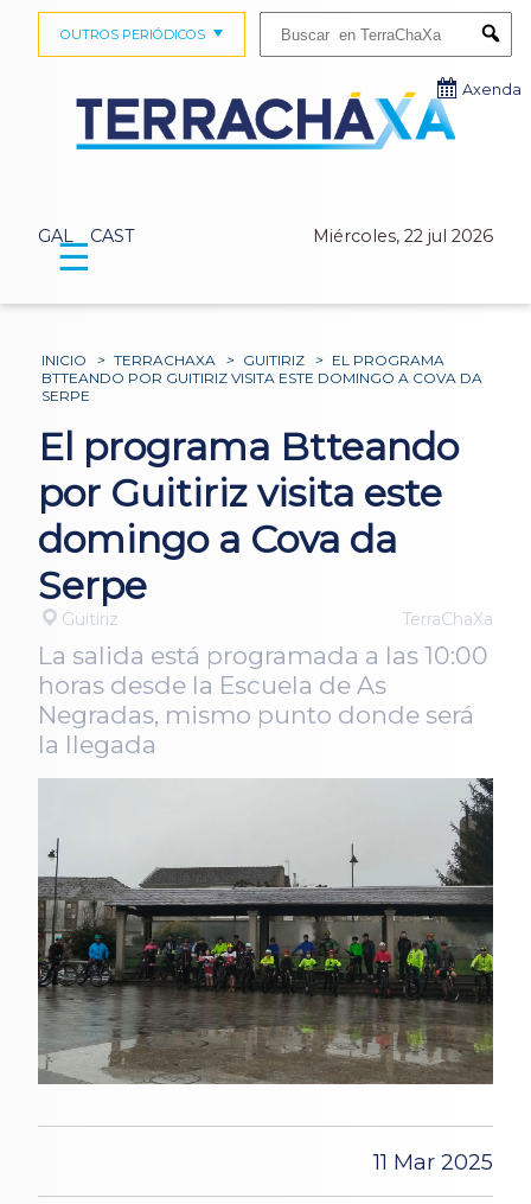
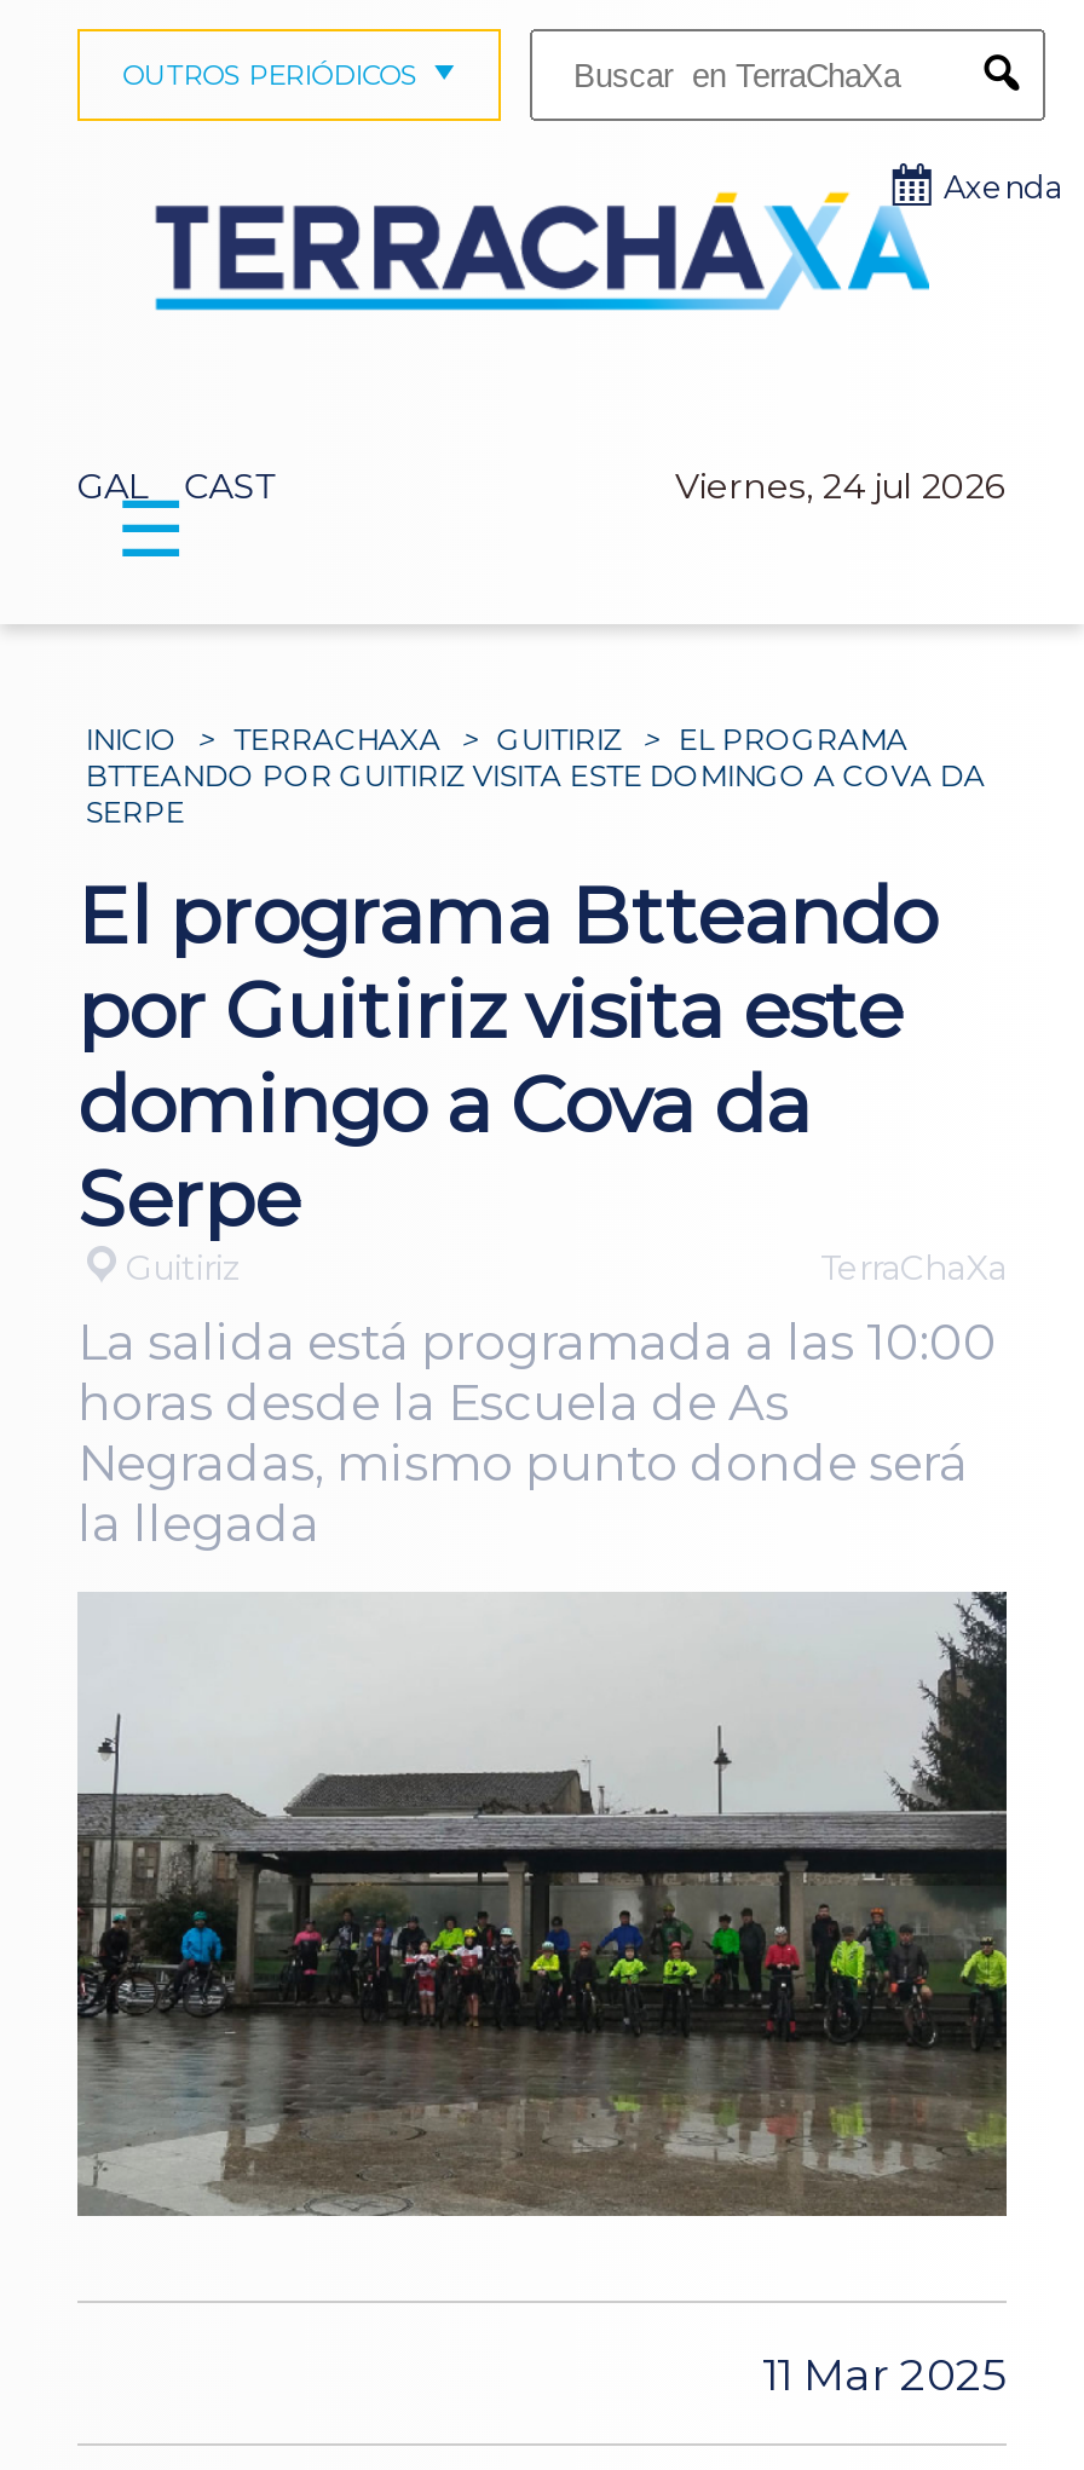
[313,226,493,247] Miércoles, 22 jul 2026 -> [675,465,1007,509] Viernes, 24 jul 2026

